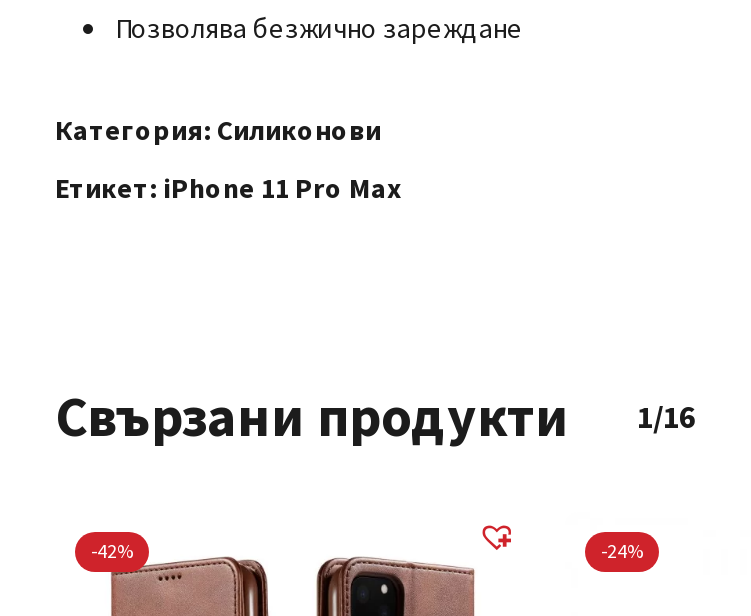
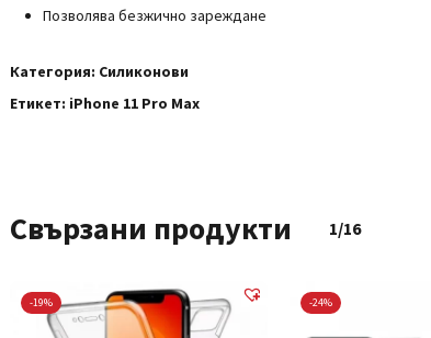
[91,537,133,563] -42% -> [30,295,53,309] -19%

